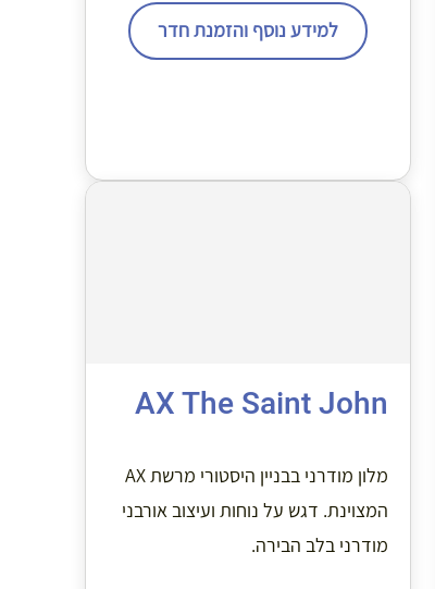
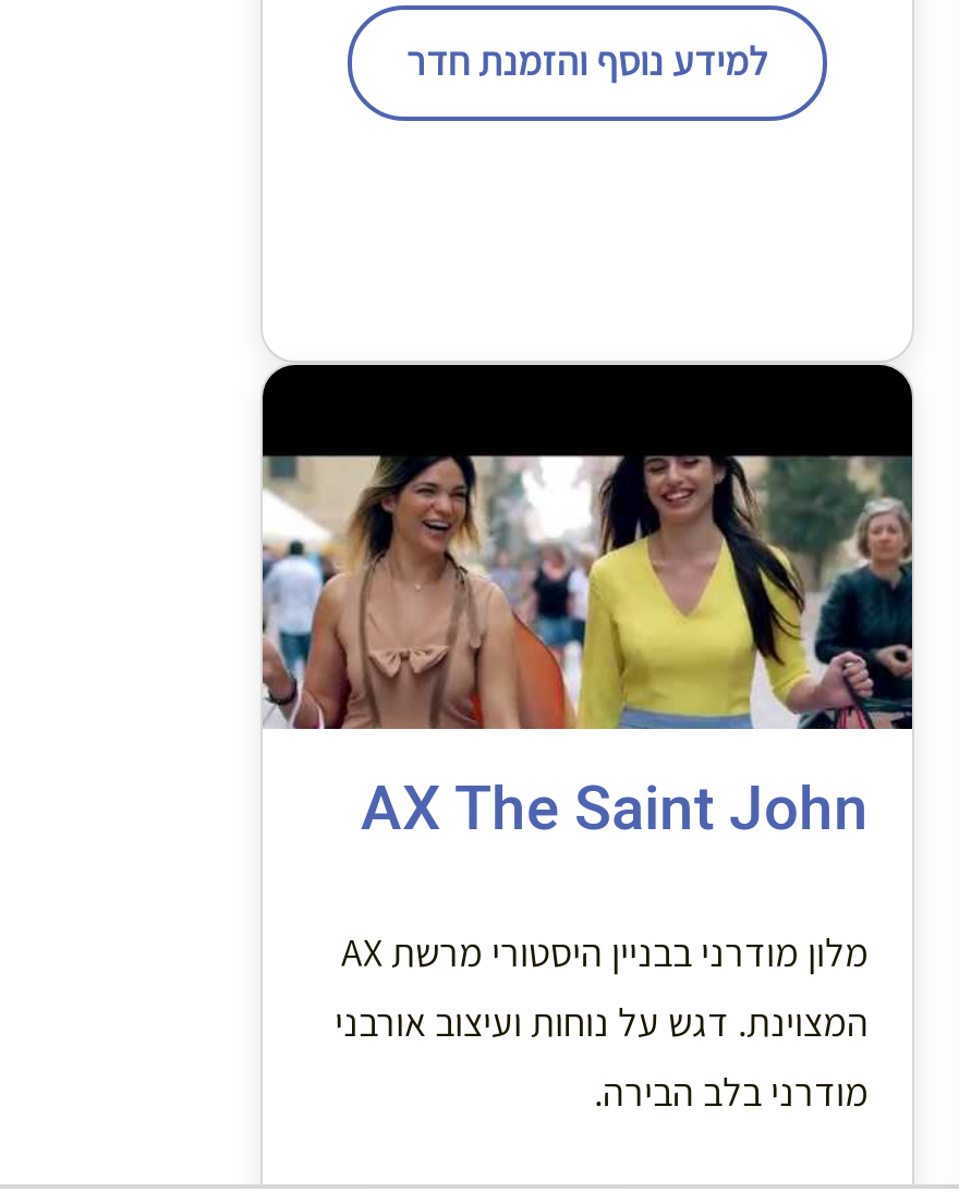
none -> [260,363,914,731] [image]

